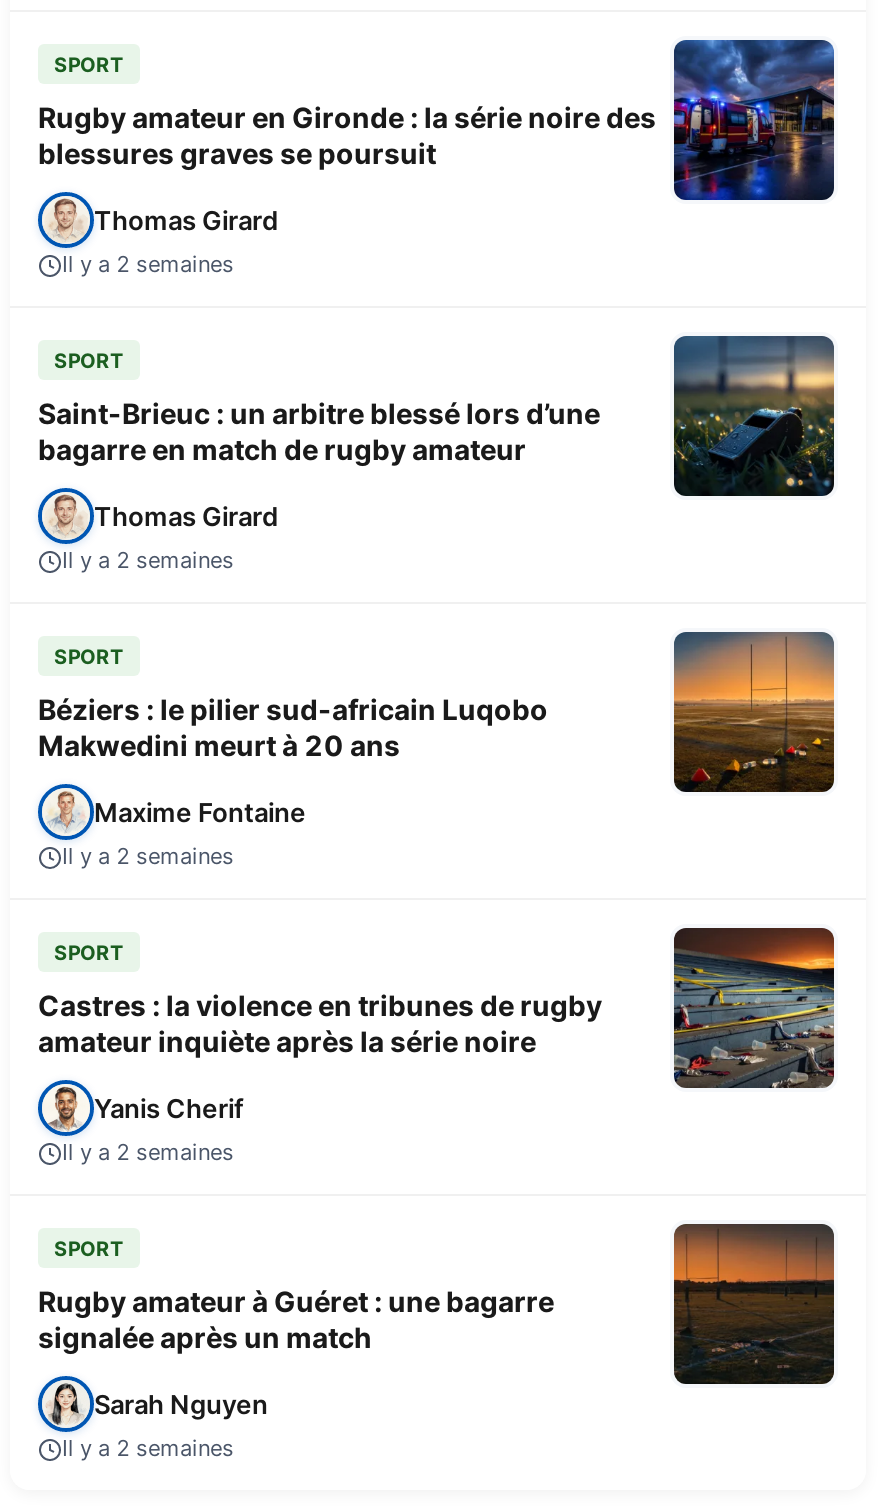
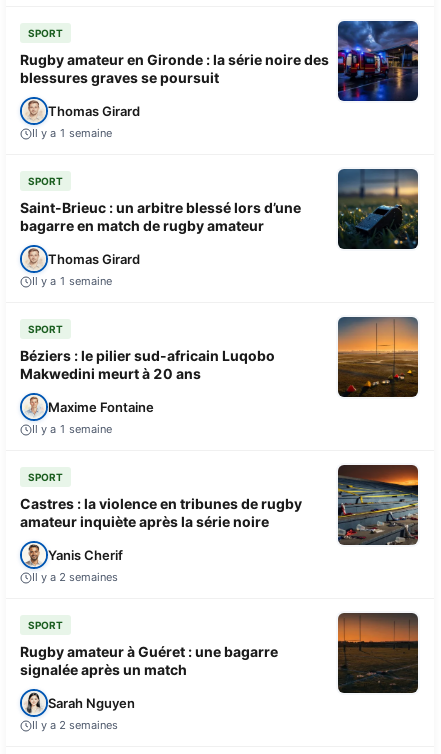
[62,250,234,278] Il y a 2 semaines -> [32,126,112,140] Il y a 1 semaine
[62,546,234,574] Il y a 2 semaines -> [32,274,112,288] Il y a 1 semaine
[62,842,234,870] Il y a 2 semaines -> [32,422,112,436] Il y a 1 semaine

